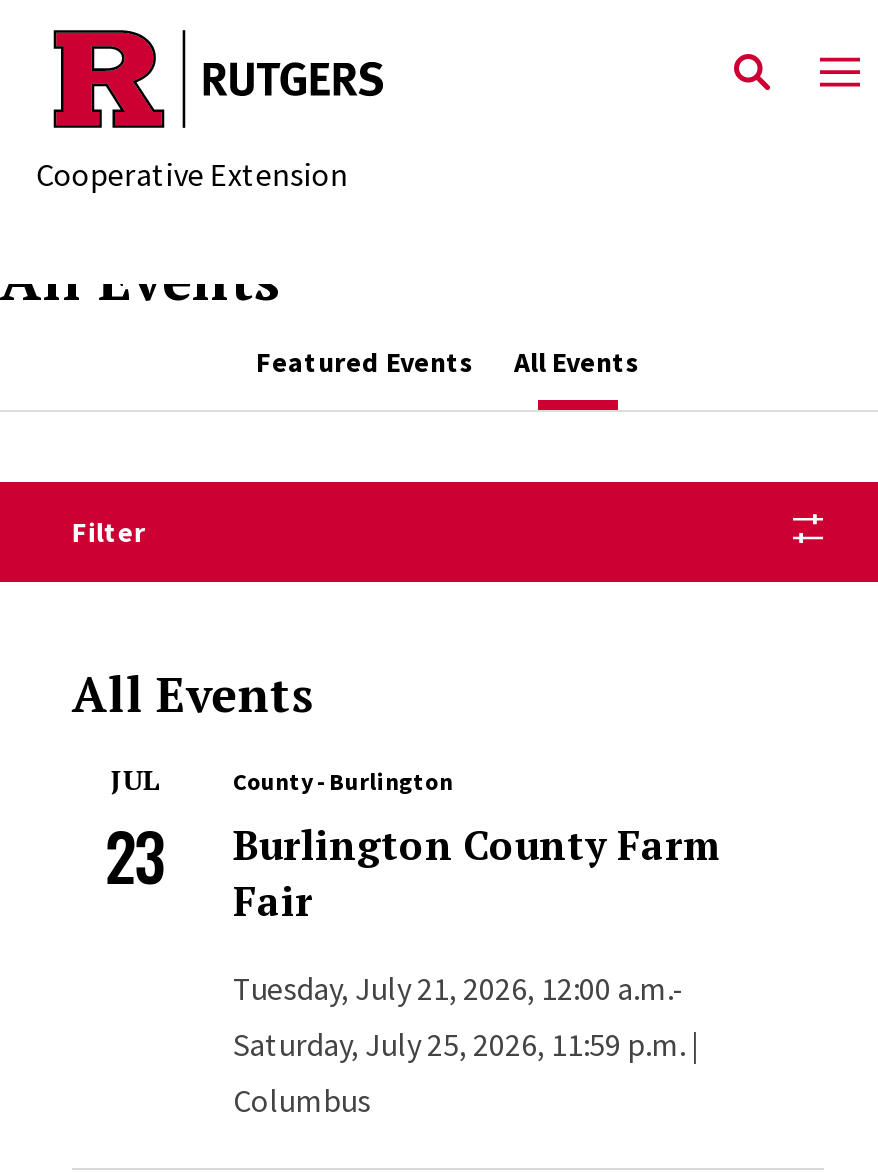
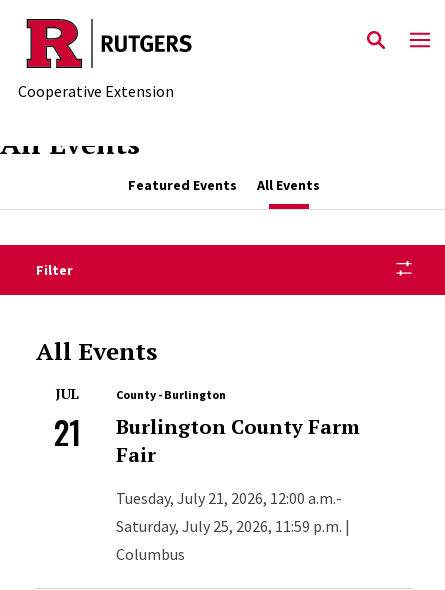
[104,808,721,928] 23 Burlington County Farm Fair -> [54,408,360,468] 21 Burlington County Farm Fair

